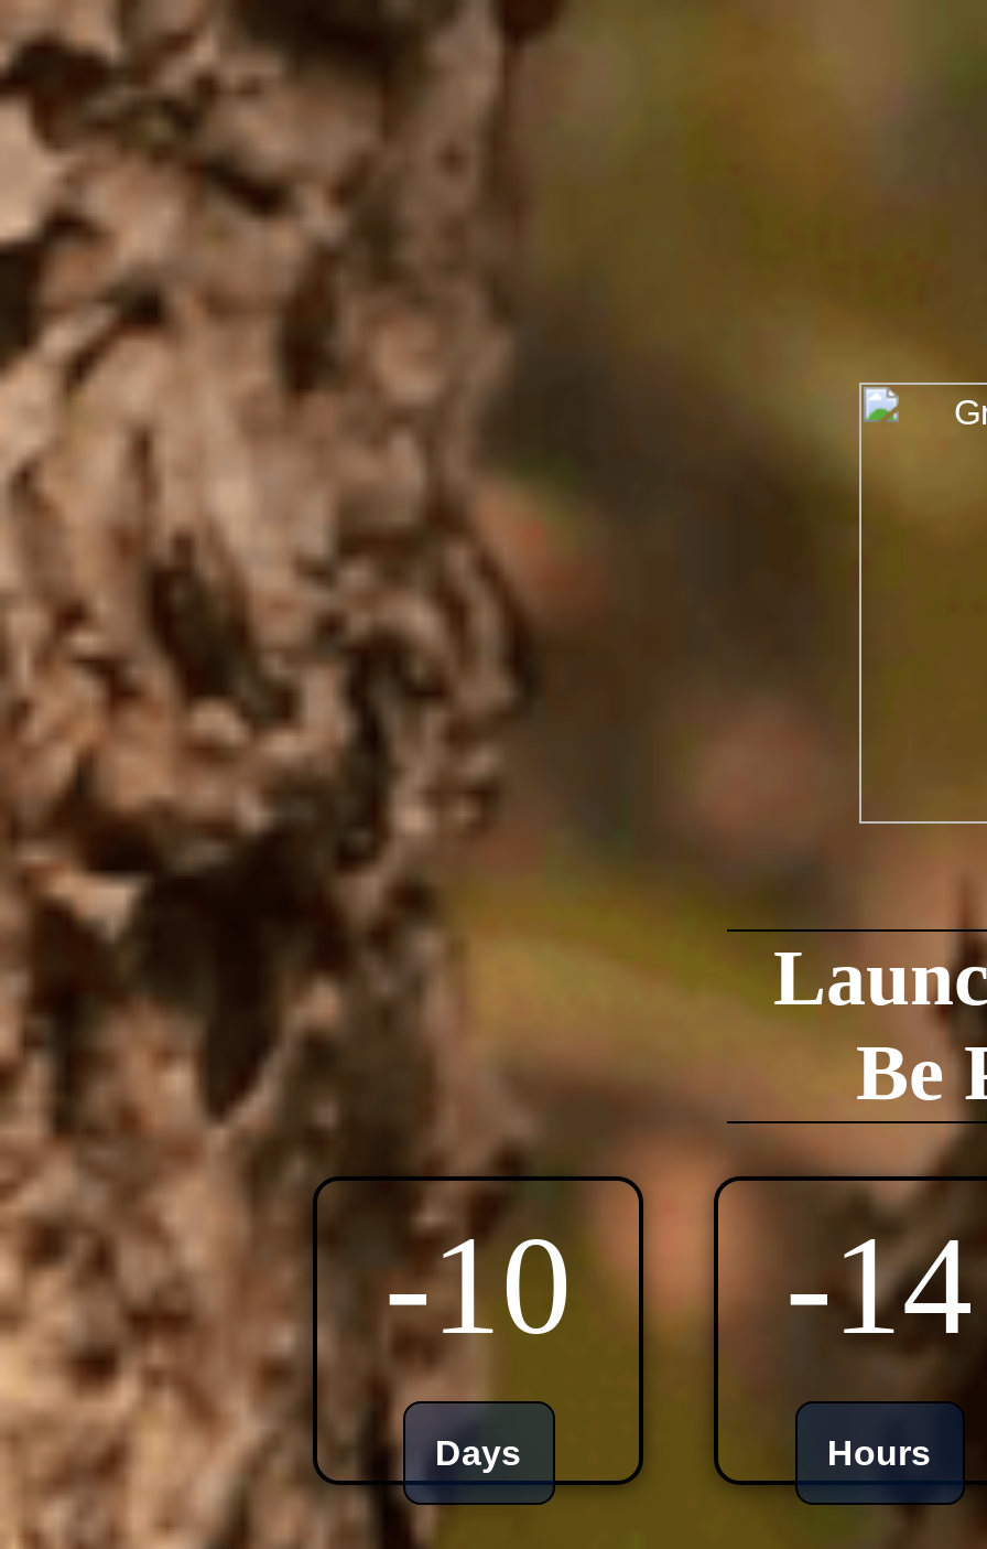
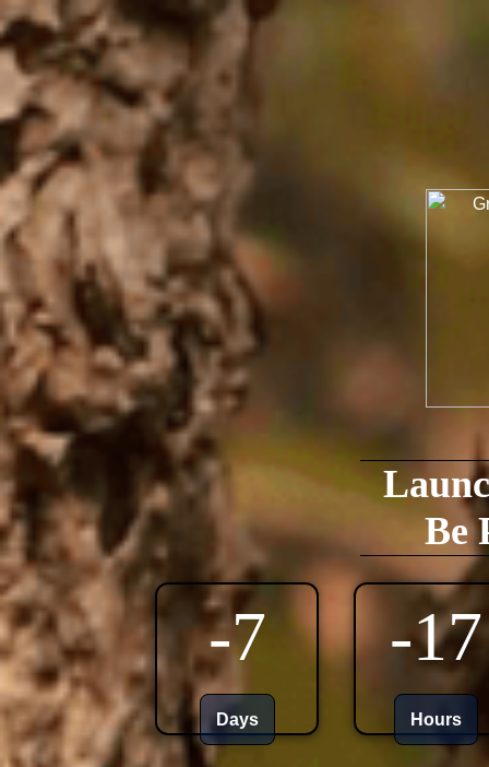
[384,1207,572,1364] -10 -> [208,598,266,675] -7
[785,1207,973,1364] -14 -> [389,598,482,675] -17

